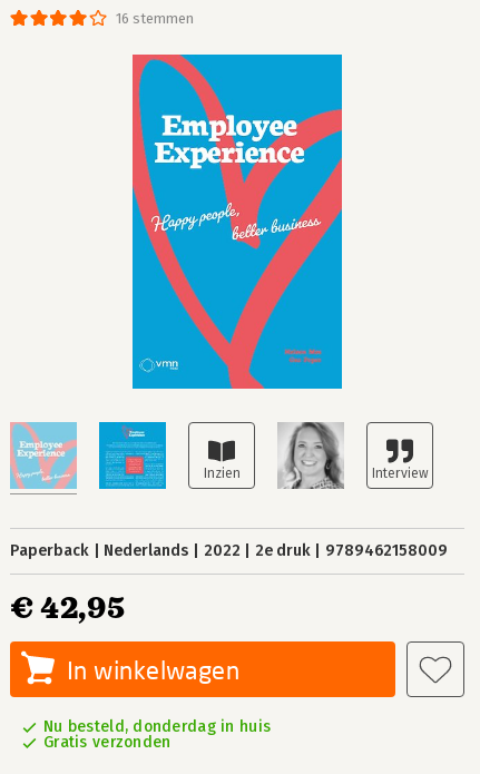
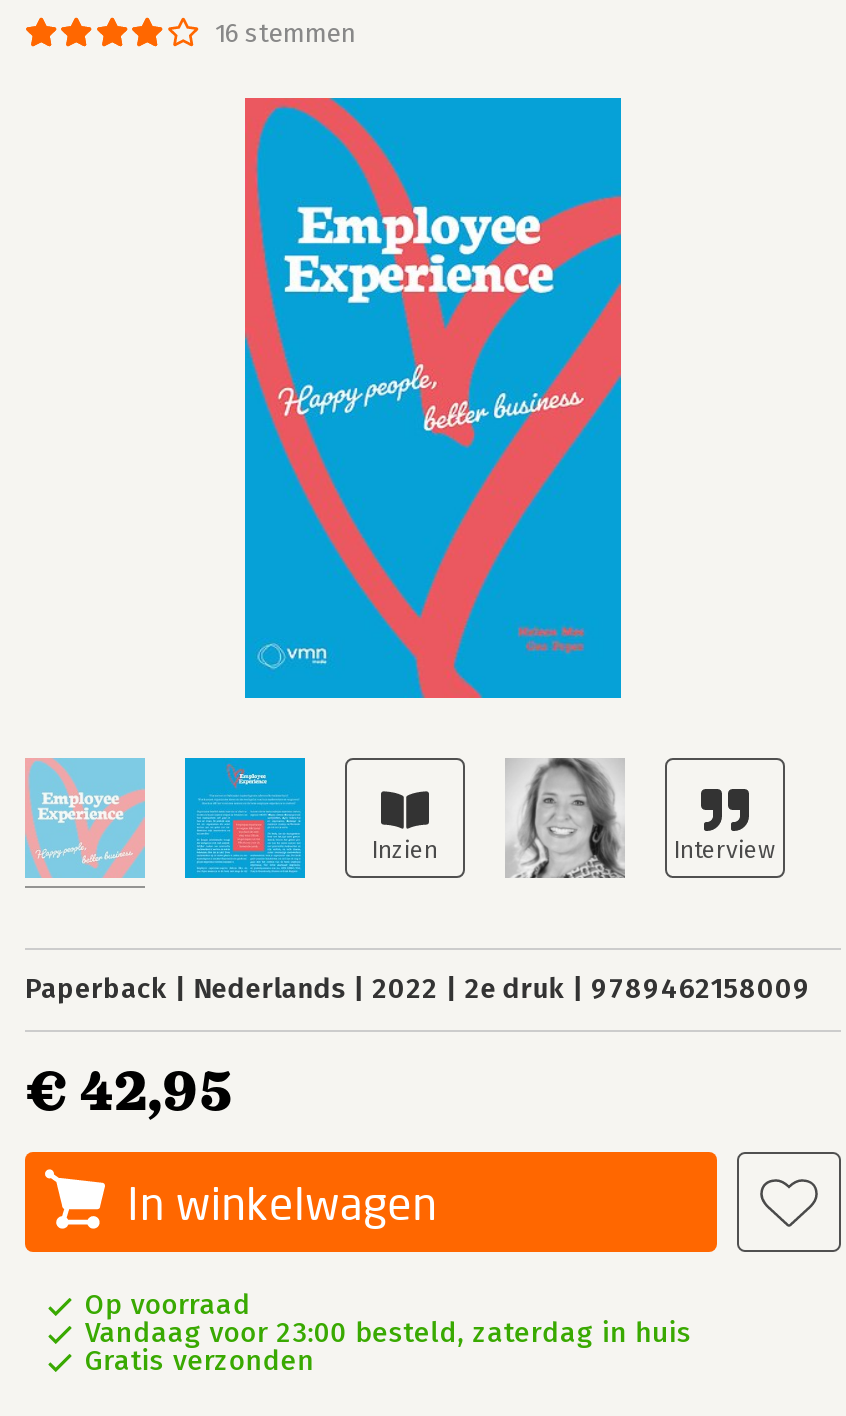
[43,717,271,736] Nu besteld, donderdag in huis -> [85,1288,692,1350] Op voorraad | Vandaag voor 23:00 besteld, zaterdag in huis

